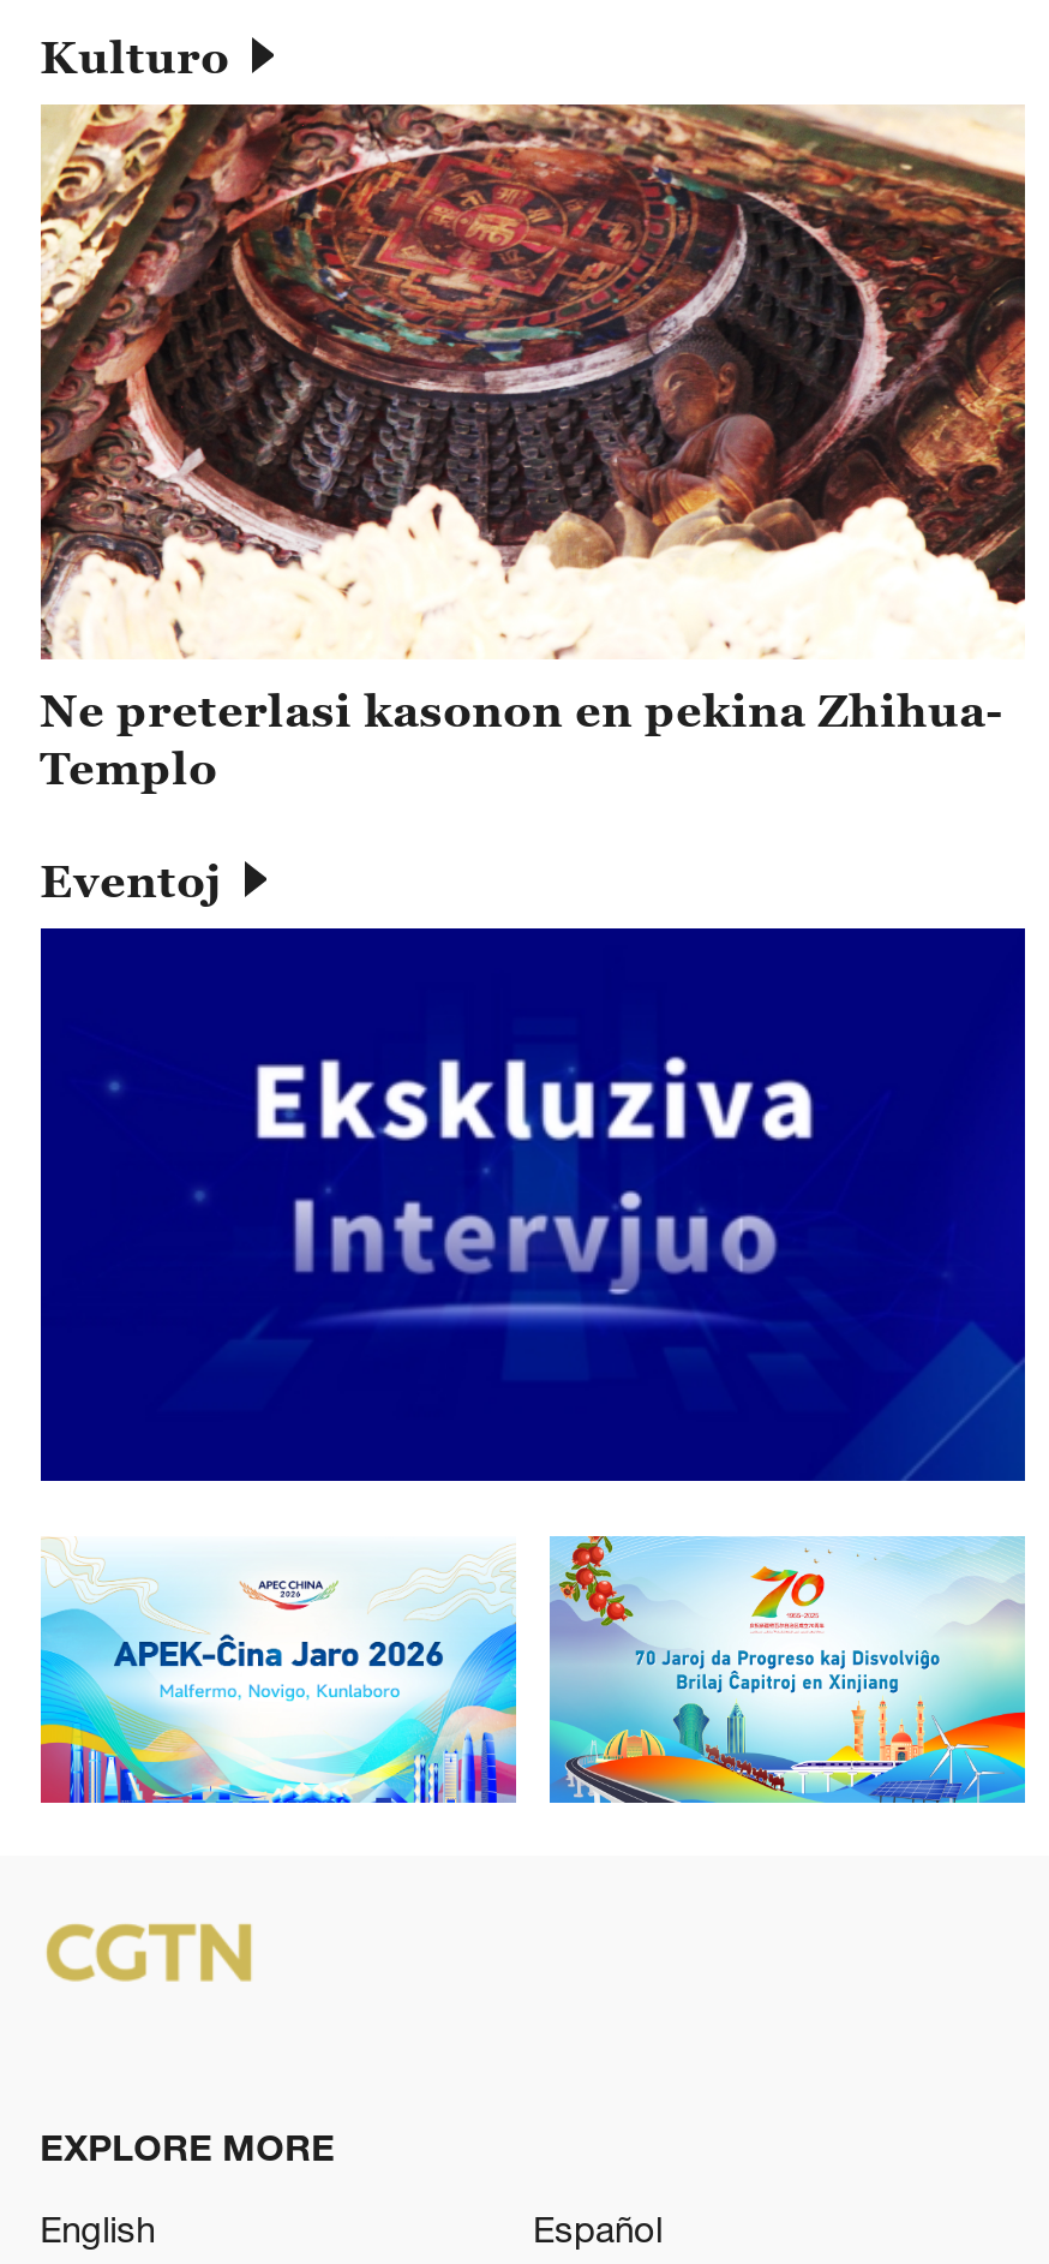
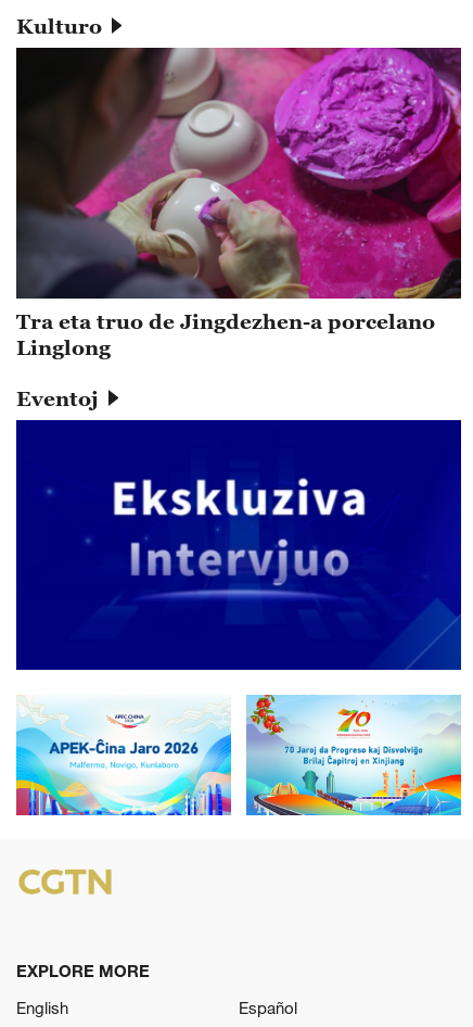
[38,102,1027,794] [image] | Ne preterlasi kasonon en pekina Zhihua- | Templo -> [15,47,462,360] [image] | Tra eta truo de Jingdezhen-a porcelano | Linglong

